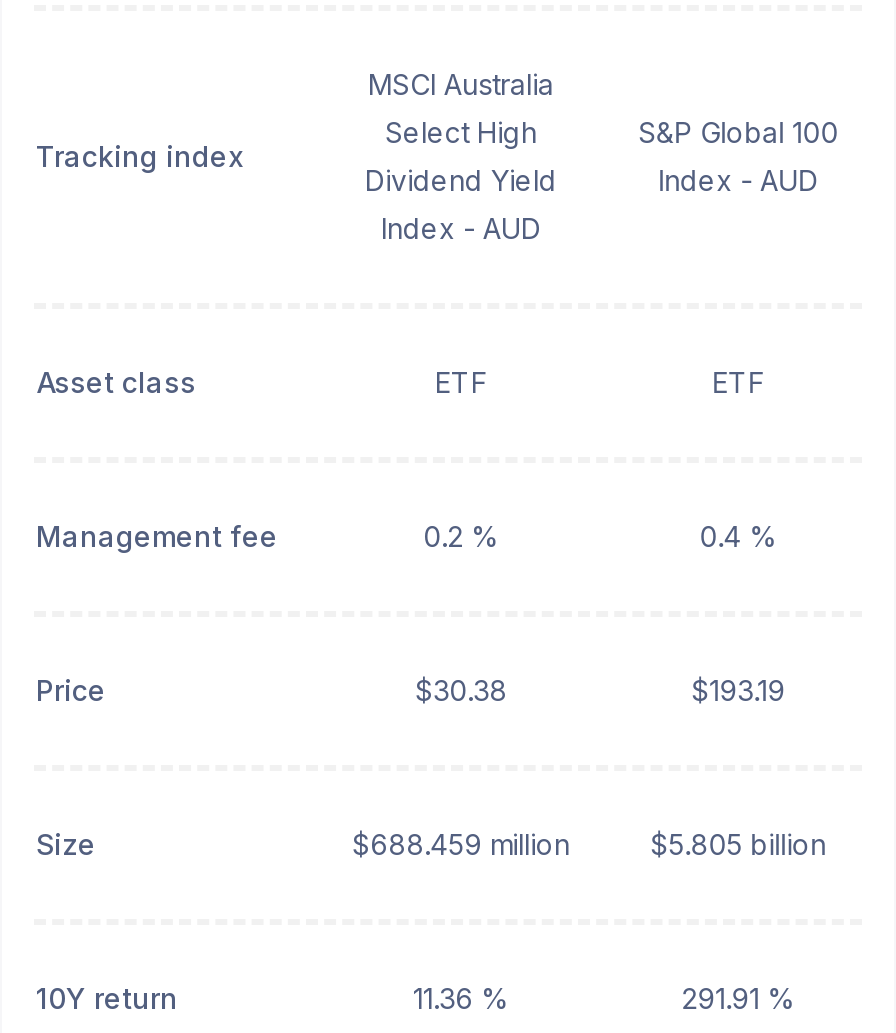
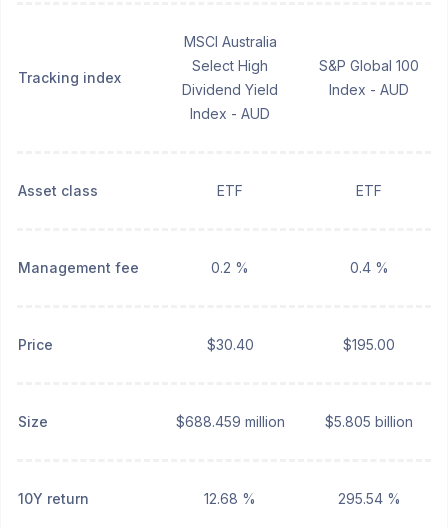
[415,673,507,707] $30.38 -> [207,336,254,353] $30.40
[691,673,785,707] $193.19 -> [343,336,395,353] $195.00
[413,981,509,1015] 11.36 % -> [204,490,256,507] 12.68 %
[681,981,795,1015] 291.91 % -> [338,490,401,507] 295.54 %

